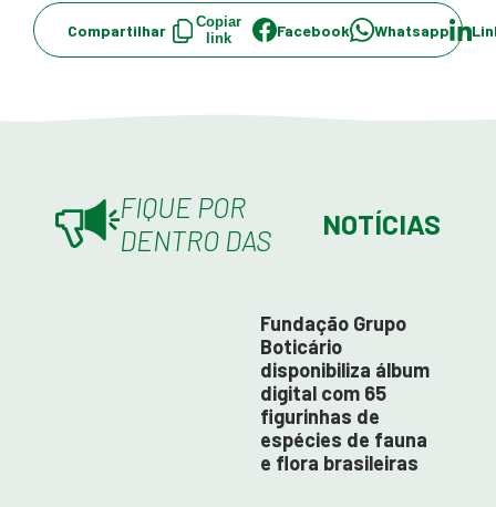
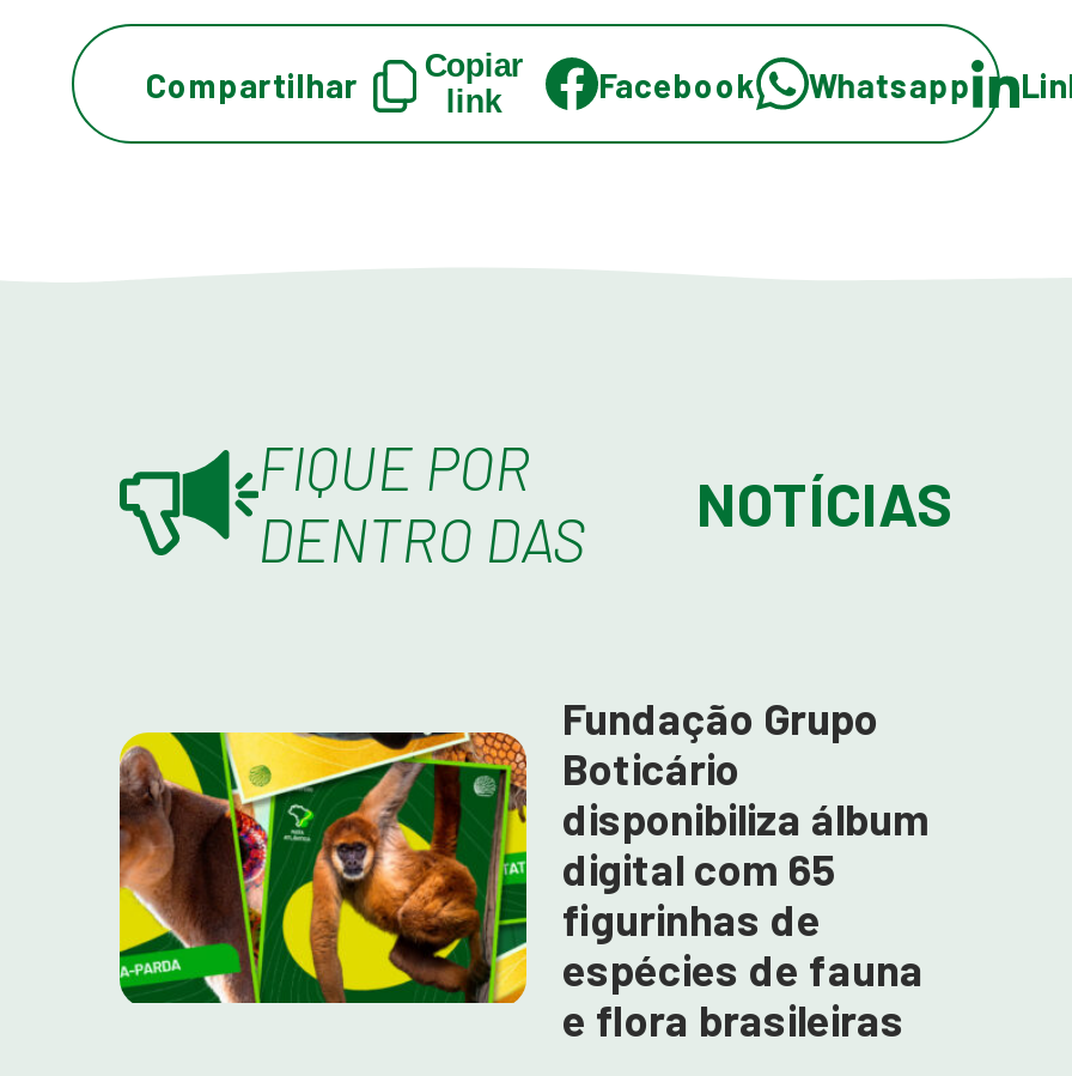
none -> [117,730,529,1005] [image]

